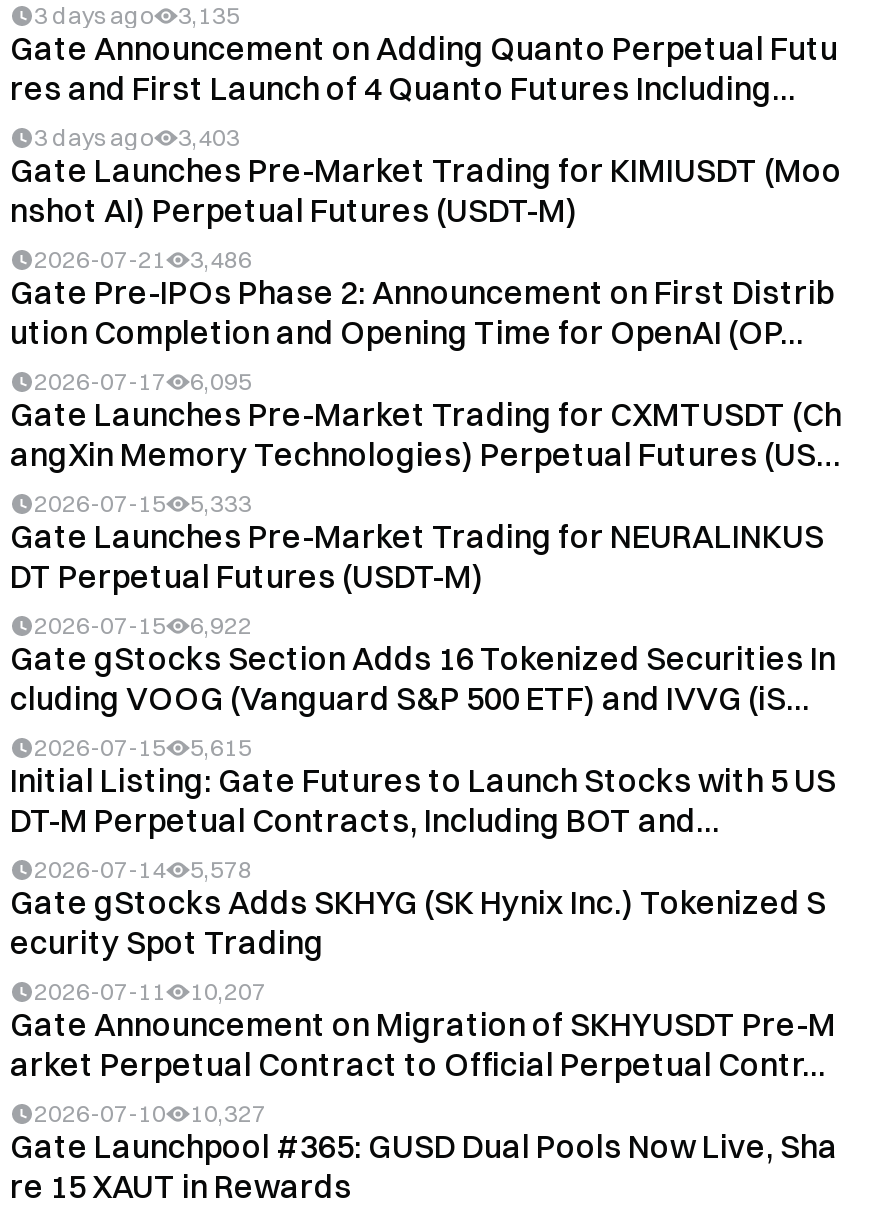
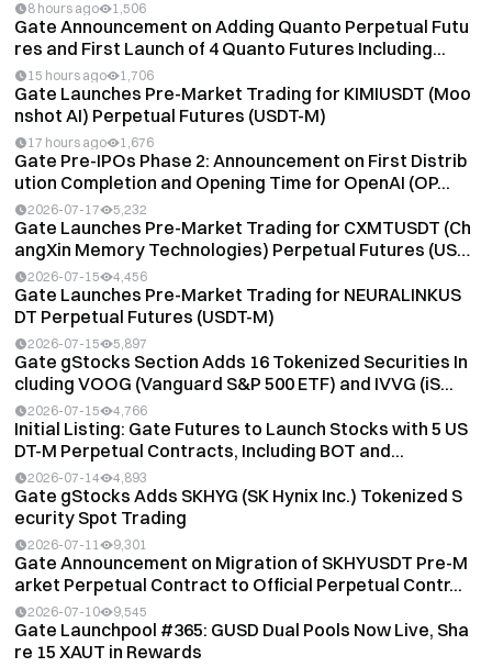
[34,0,154,30] 3 days ago -> [27,0,99,16] 8 hours ago
[178,0,240,30] 3,135 -> [112,0,146,16] 1,506
[34,122,154,152] 3 days ago -> [27,67,107,84] 15 hours ago
[178,122,240,152] 3,403 -> [120,67,154,84] 1,706
[34,244,252,274] 2026-07-21 | 3,486 -> [27,134,154,151] 17 hours ago | 1,676
[34,366,252,396] 2026-07-17 6,095 -> [27,201,147,218] 2026-07-17 5,232
[190,488,252,518] 5,333 -> [113,268,147,285] 4,456
[34,610,252,640] 2026-07-15 6,922 -> [27,335,147,352] 2026-07-15 5,897
[34,732,252,762] 2026-07-15 5,615 -> [27,402,147,419] 2026-07-15 4,766
[34,854,252,884] 2026-07-14 5,578 -> [27,469,147,486] 2026-07-14 4,893
[34,976,266,1006] 2026-07-11 10,207 -> [27,536,147,553] 2026-07-11 9,301
[34,1098,266,1128] 2026-07-10 10,327 -> [27,603,147,620] 2026-07-10 9,545

